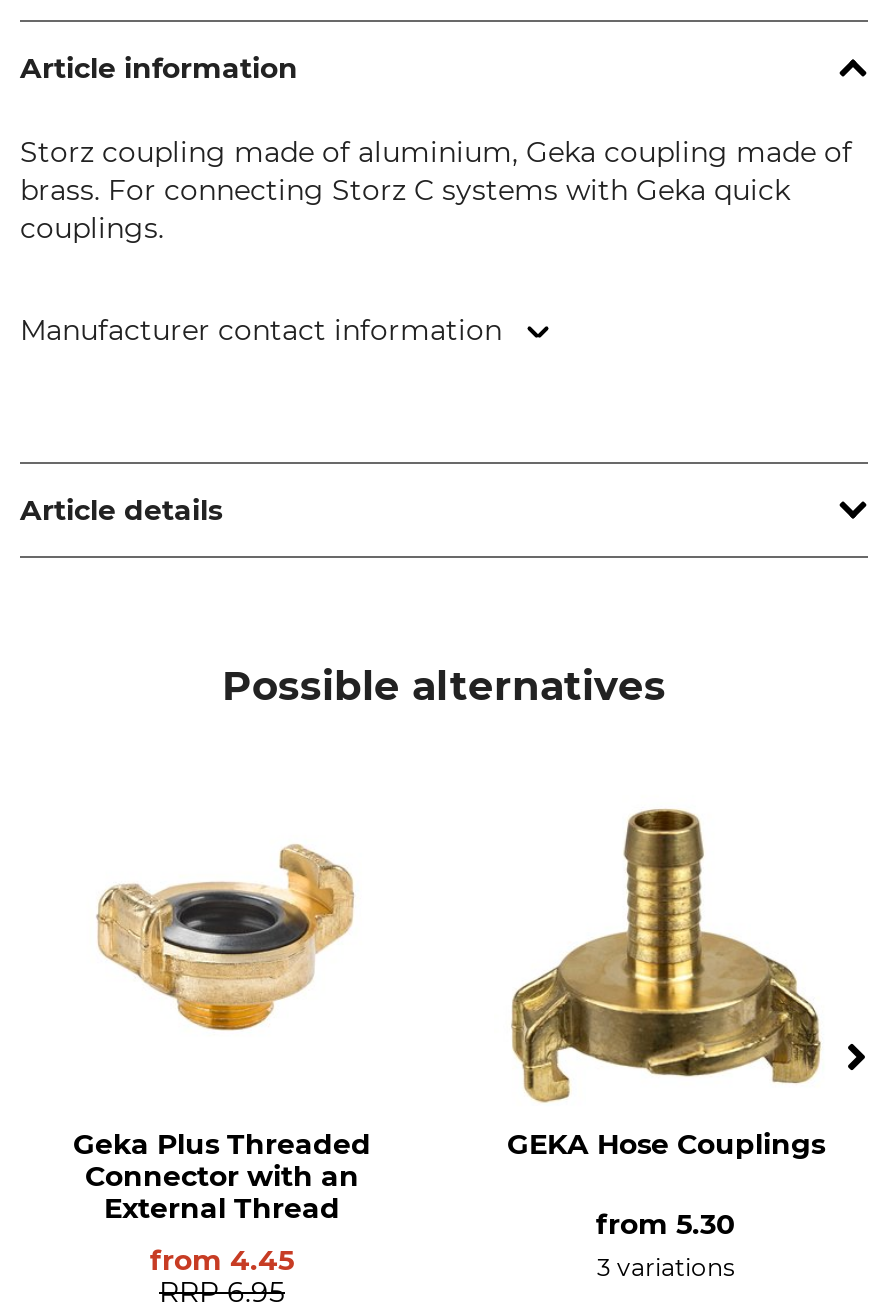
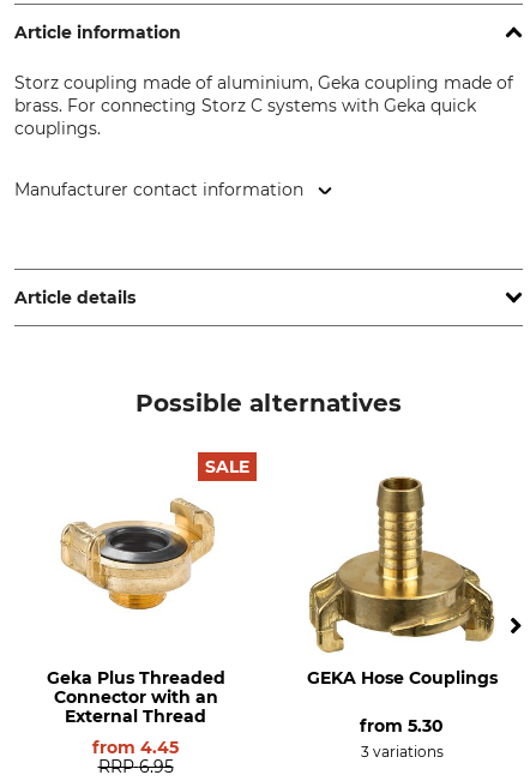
none -> [205,456,249,477] SALE

